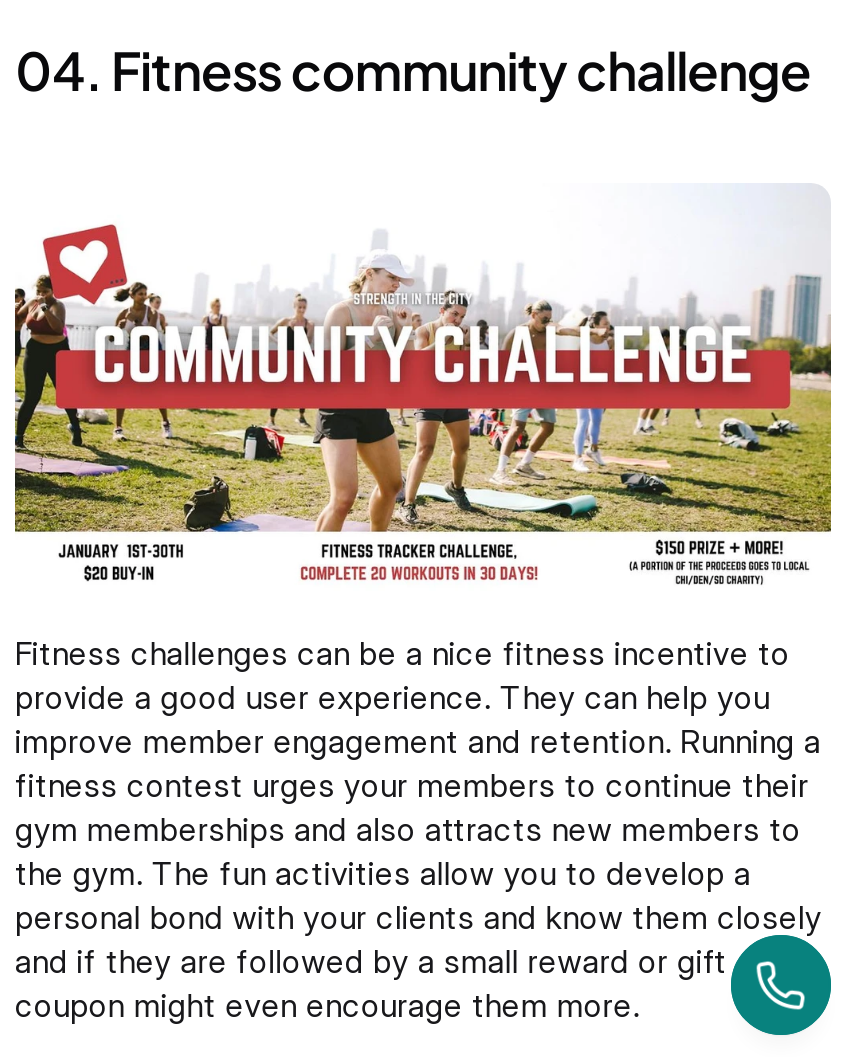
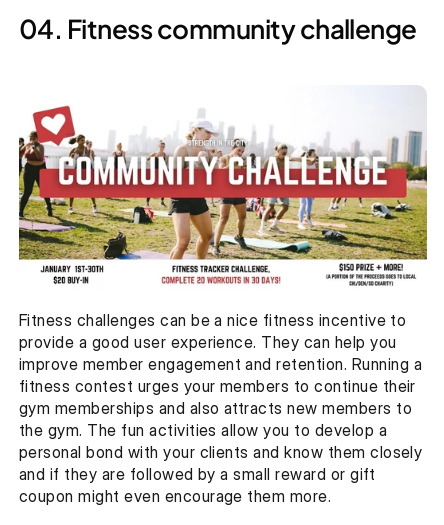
[729,941,833,1037] [image] -> none

